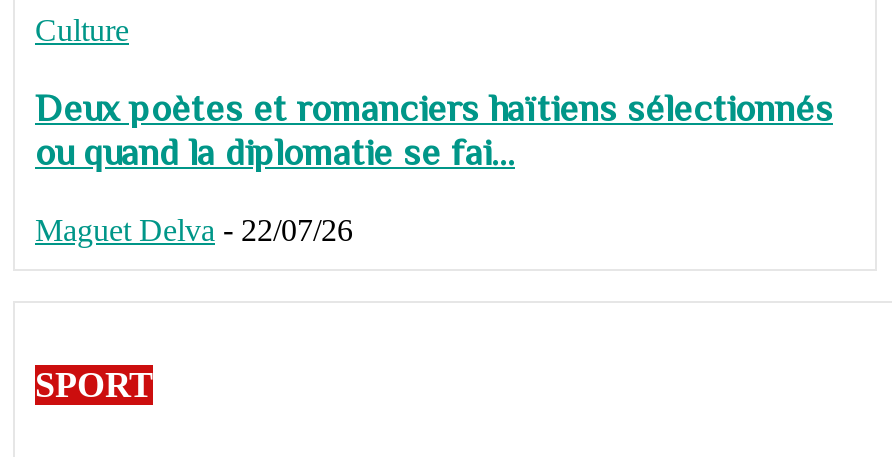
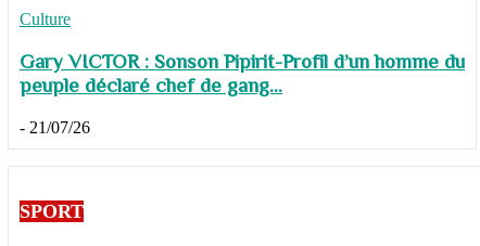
[35,87,833,173] Deux poètes et romanciers haïtiens sélectionnés | ou quand la diplomatie se fai... -> [20,50,465,96] Gary VICTOR : Sonson Pipirit-Profil d’un homme du | peuple déclaré chef de gang...
[35,212,353,246] Maguet Delva - 22/07/26 -> [20,118,90,136] - 21/07/26

